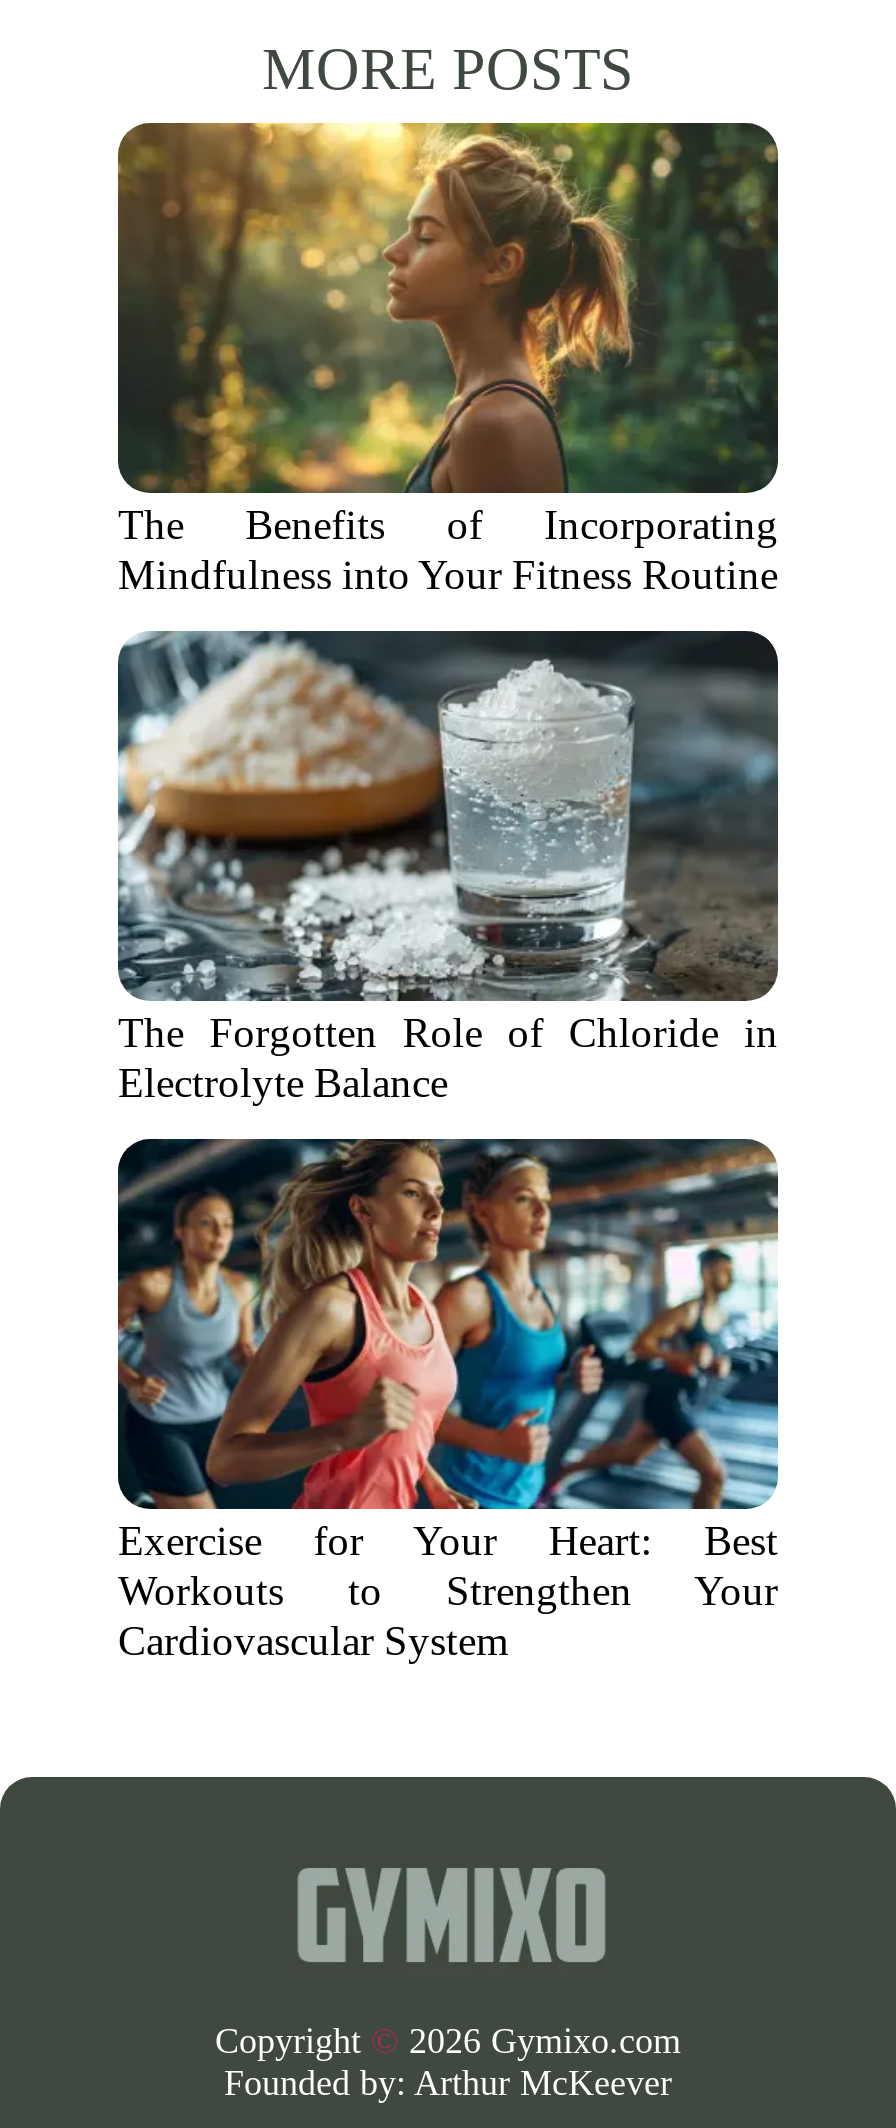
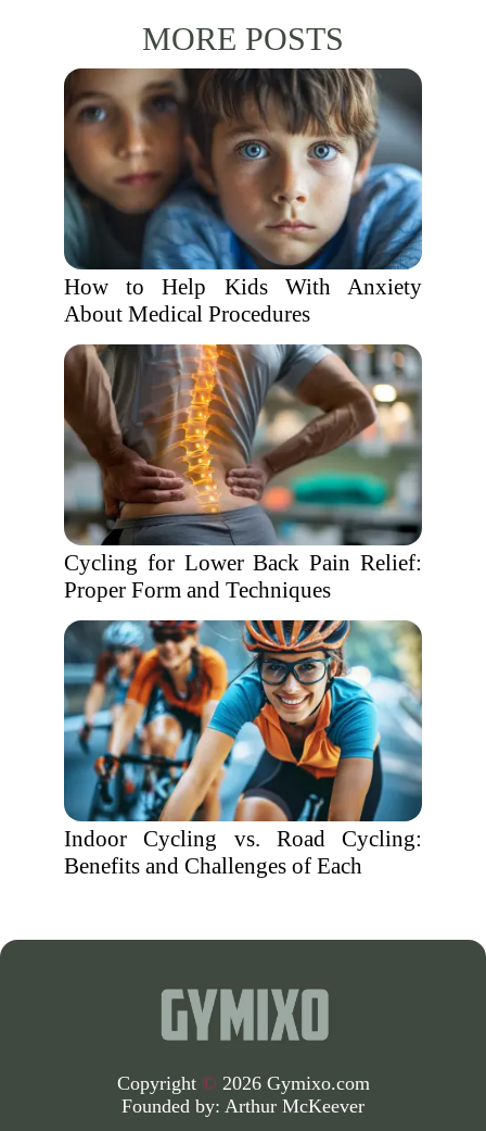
[116,121,780,599] [image] | The Benefits of Incorporating | Mindfulness into Your Fitness Routine -> [63,67,423,327] [image] | How to Help Kids With Anxiety | About Medical Procedures
[116,629,778,1107] [image] | The Forgotten Role of Chloride in | Electrolyte Balance -> [63,343,422,603] [image] | Cycling for Lower Back Pain Relief: | Proper Form and Techniques
[116,1137,778,1665] [image] | Exercise for Your Heart: Best | Workouts to Strengthen Your | Cardiovascular System -> [63,619,423,879] [image] | Indoor Cycling vs. Road Cycling: | Benefits and Challenges of Each

